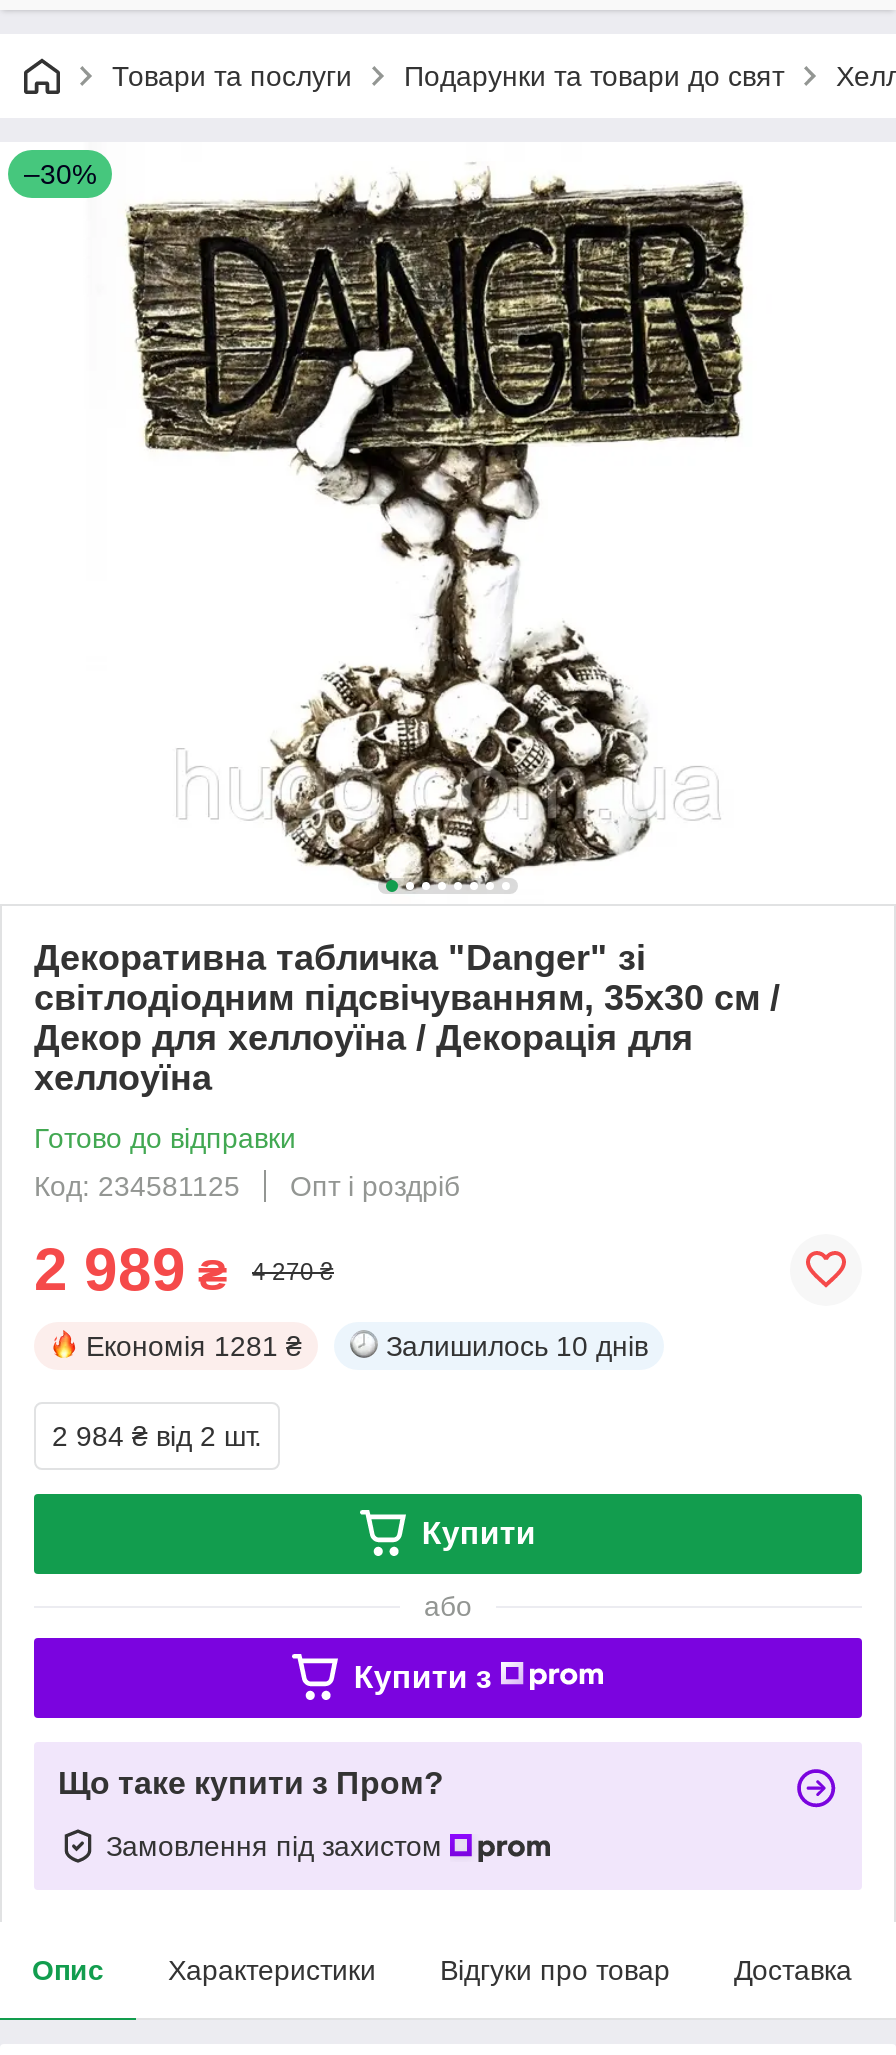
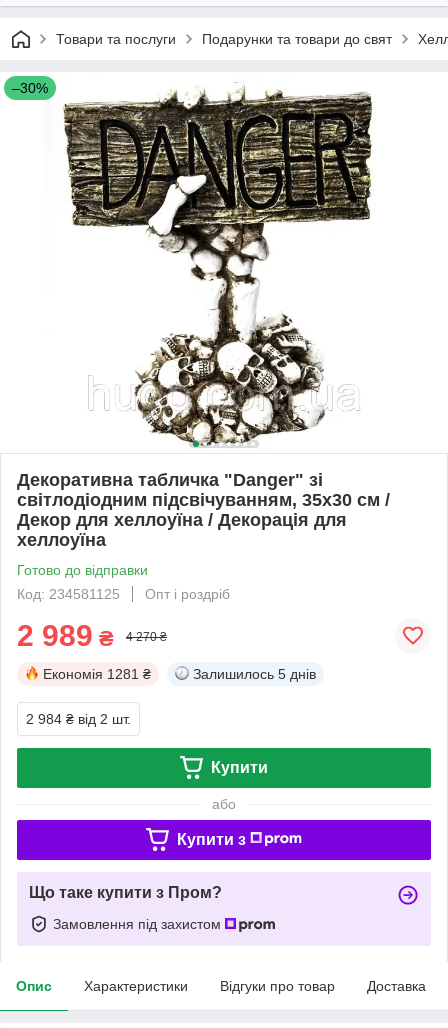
[386,1330,648,1362] Залишилось 10 днів -> [193,666,316,682] Залишилось 5 днів

